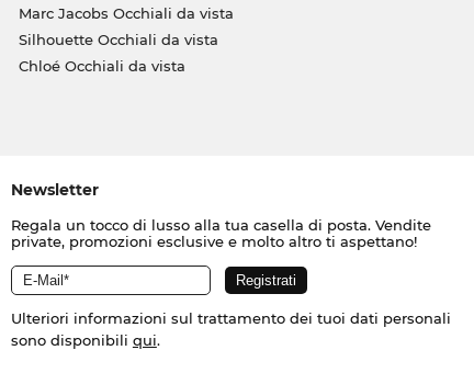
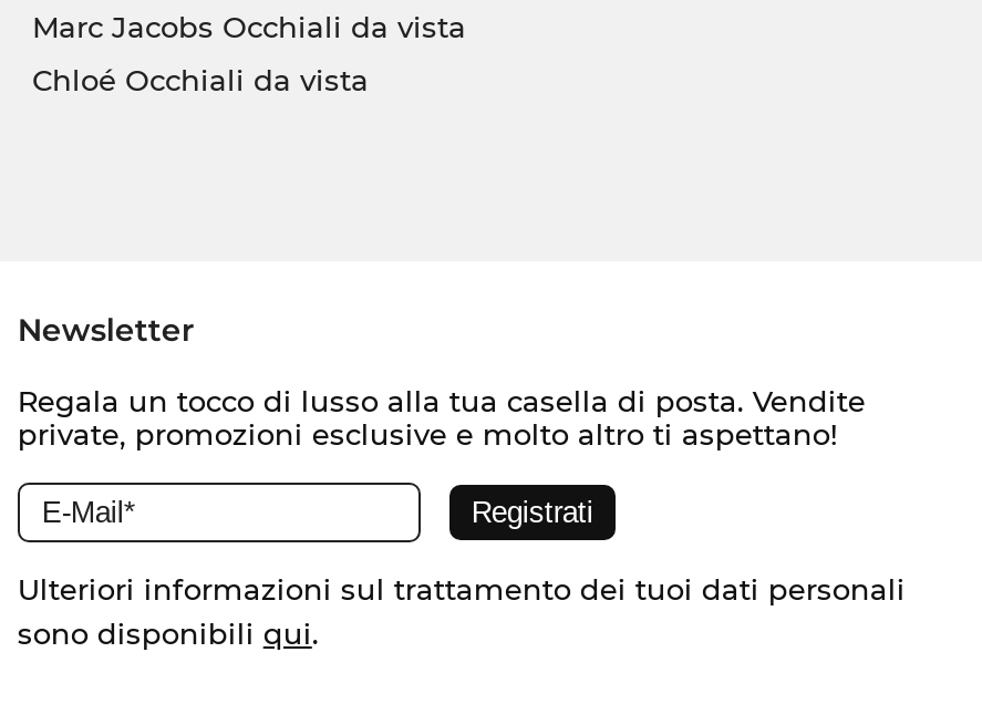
[18,31,218,48] Silhouette Occhiali da vista -> none

